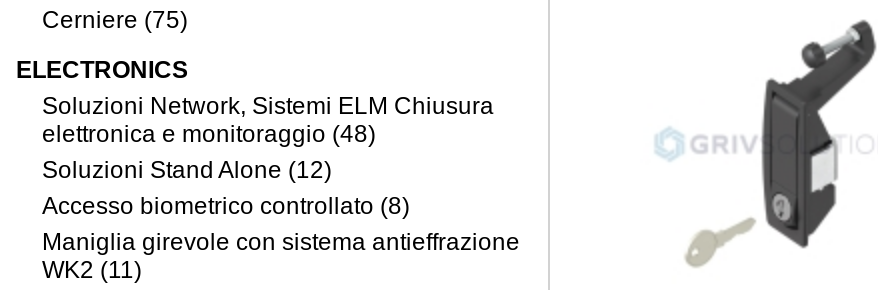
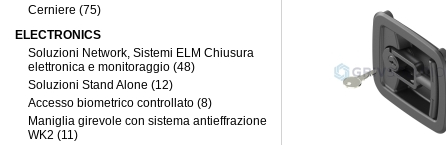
[674,18,872,268] [image] -> [343,10,443,135] [image]

